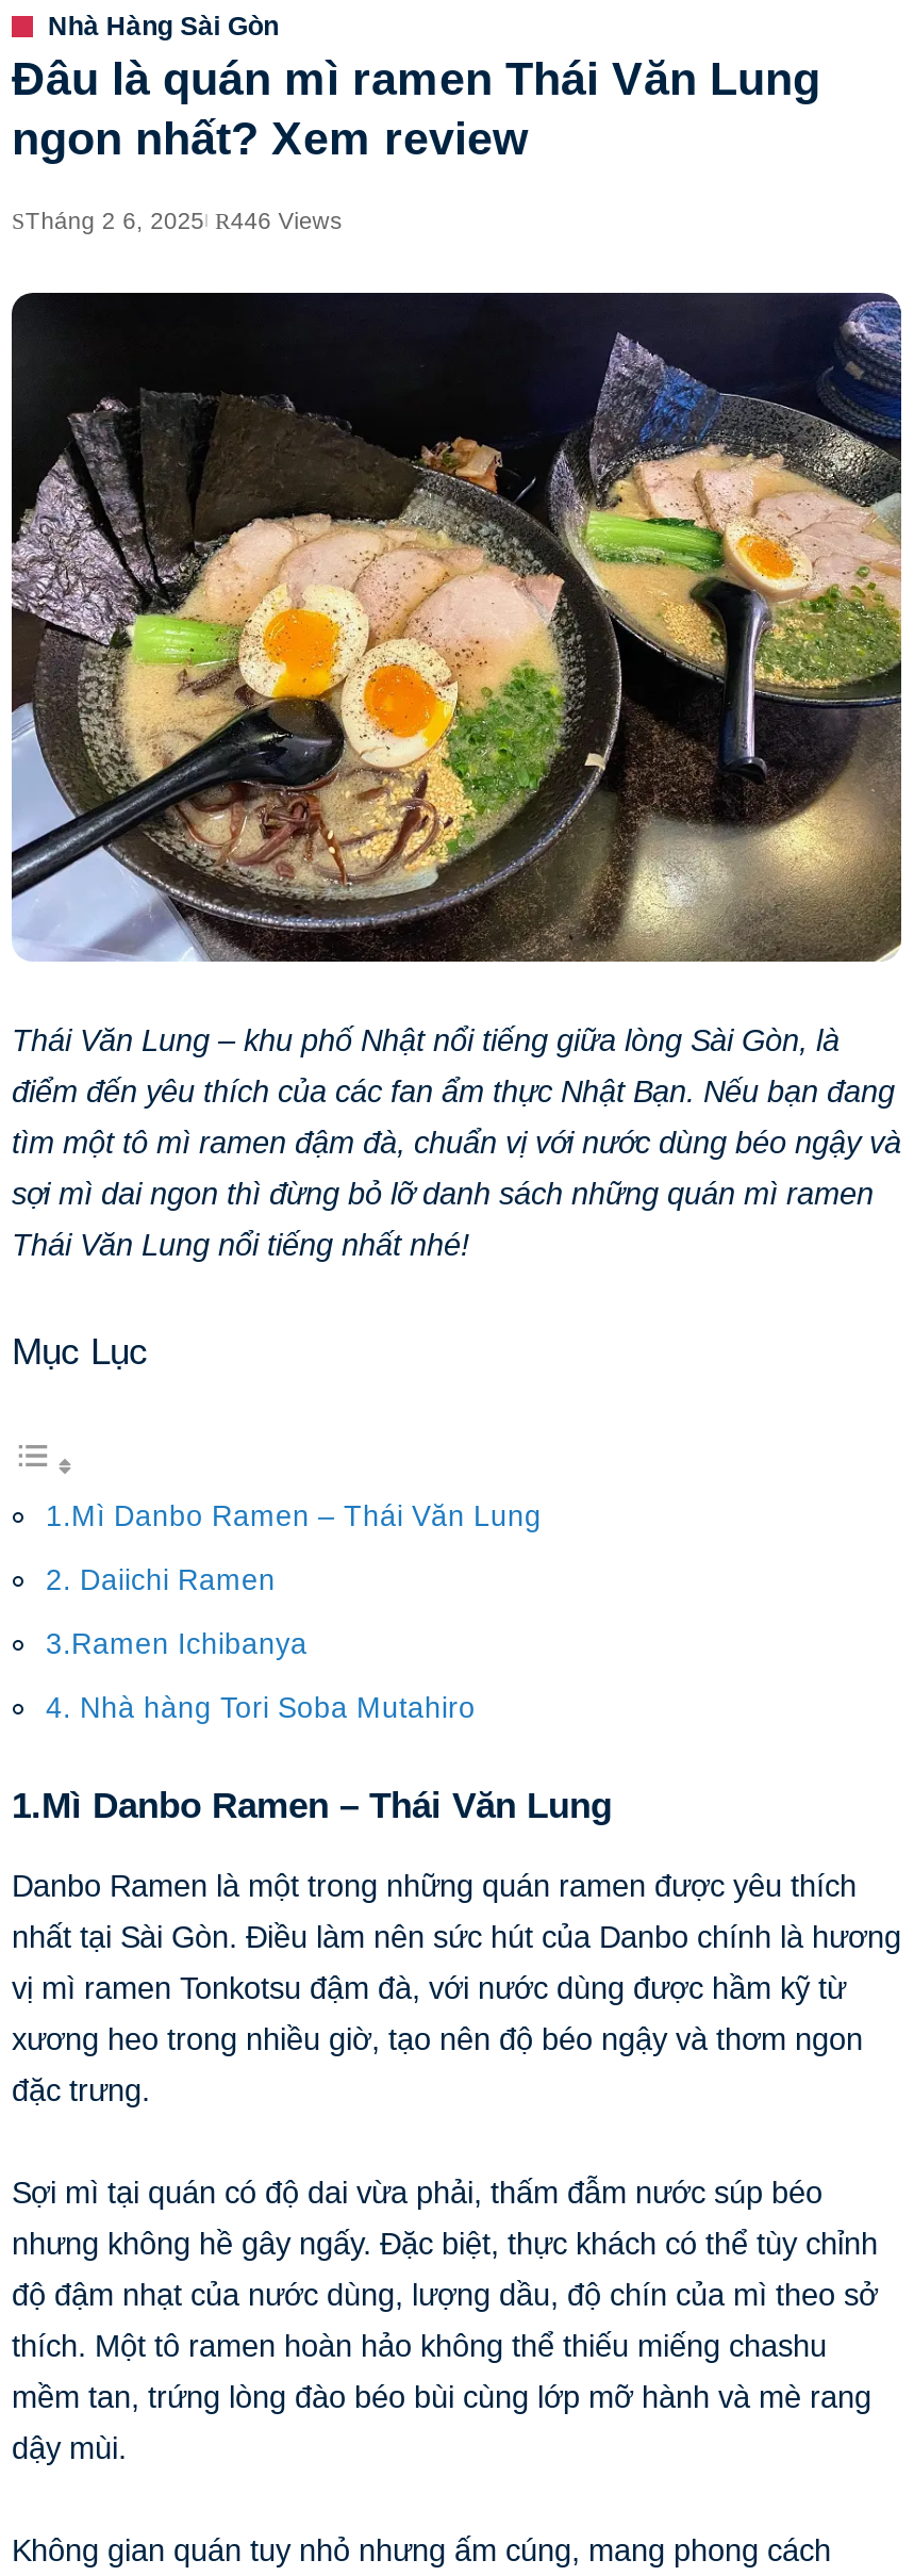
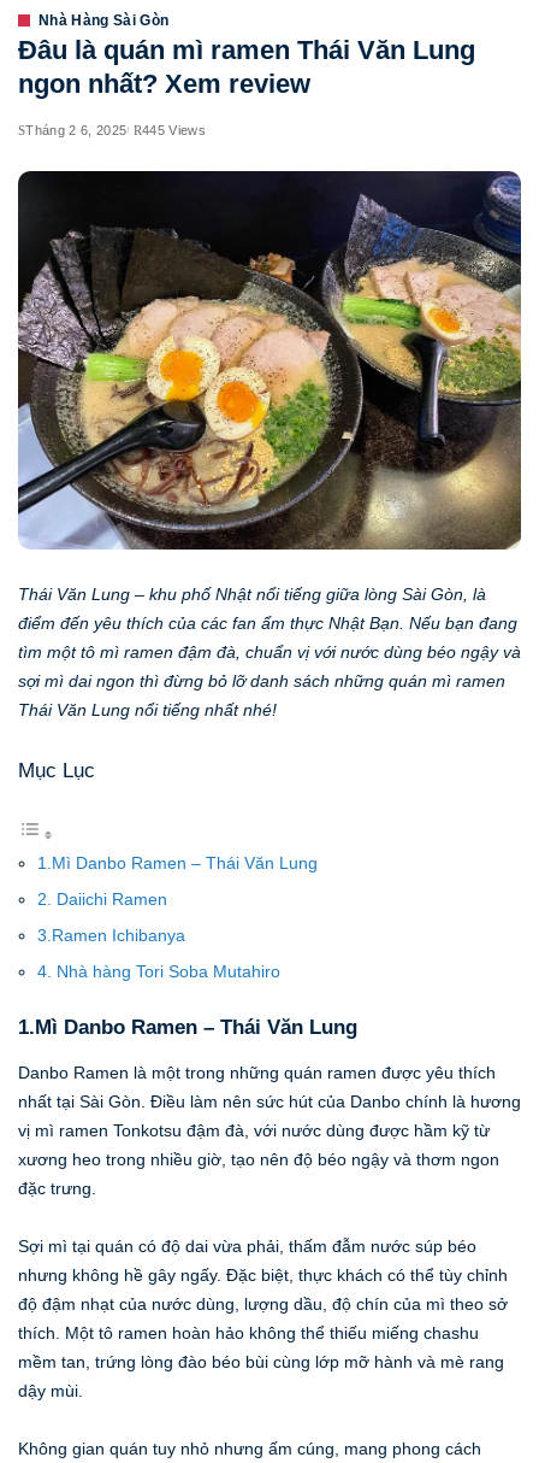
[25,208,344,233] Tháng 2 6, 2025 446 Views -> [26,123,206,137] Tháng 2 6, 2025 445 Views

